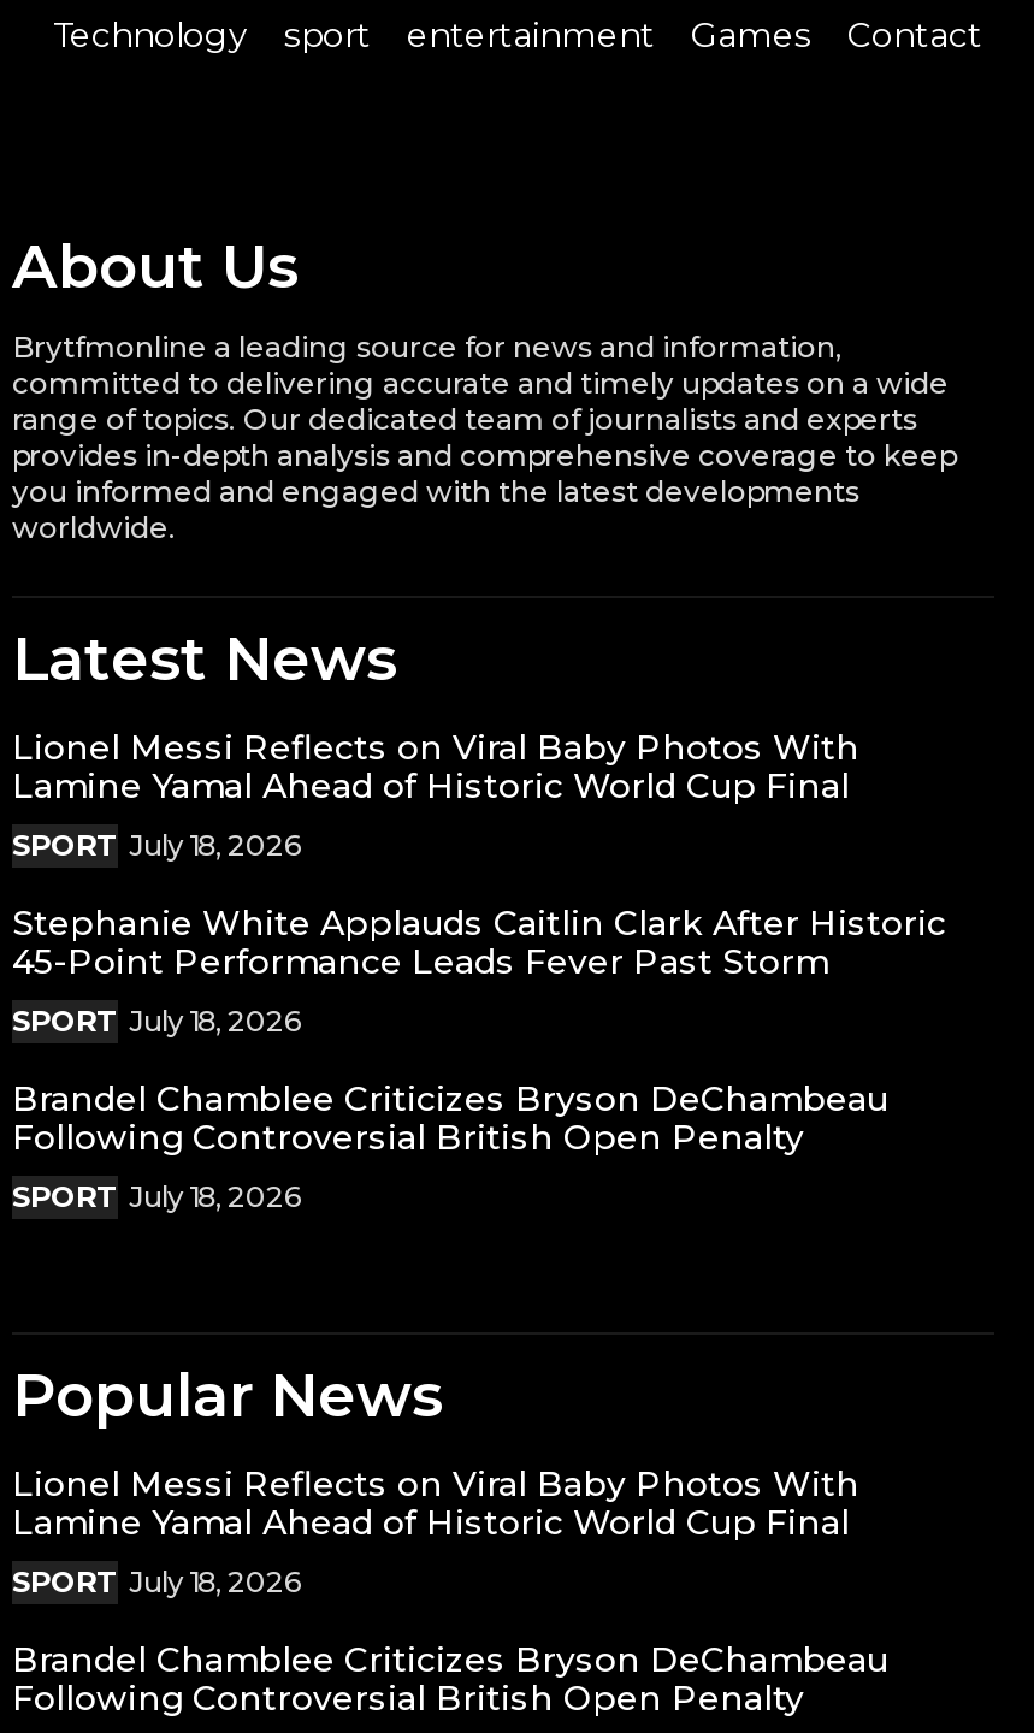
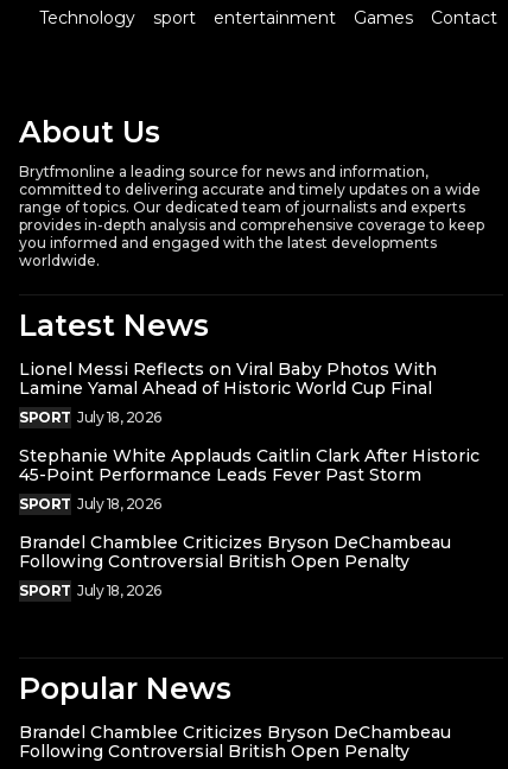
[12,1462,859,1599] Lionel Messi Reflects on Viral Baby Photos With | Lamine Yamal Ahead of Historic World Cup Final | SPORT July 18, 2026 -> none

